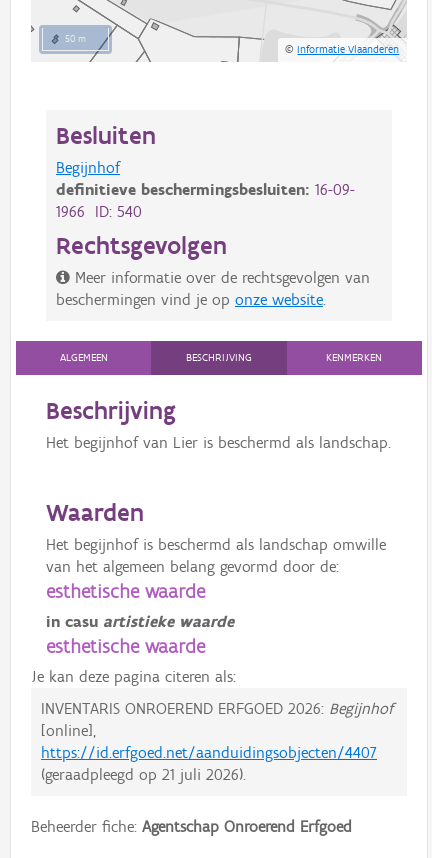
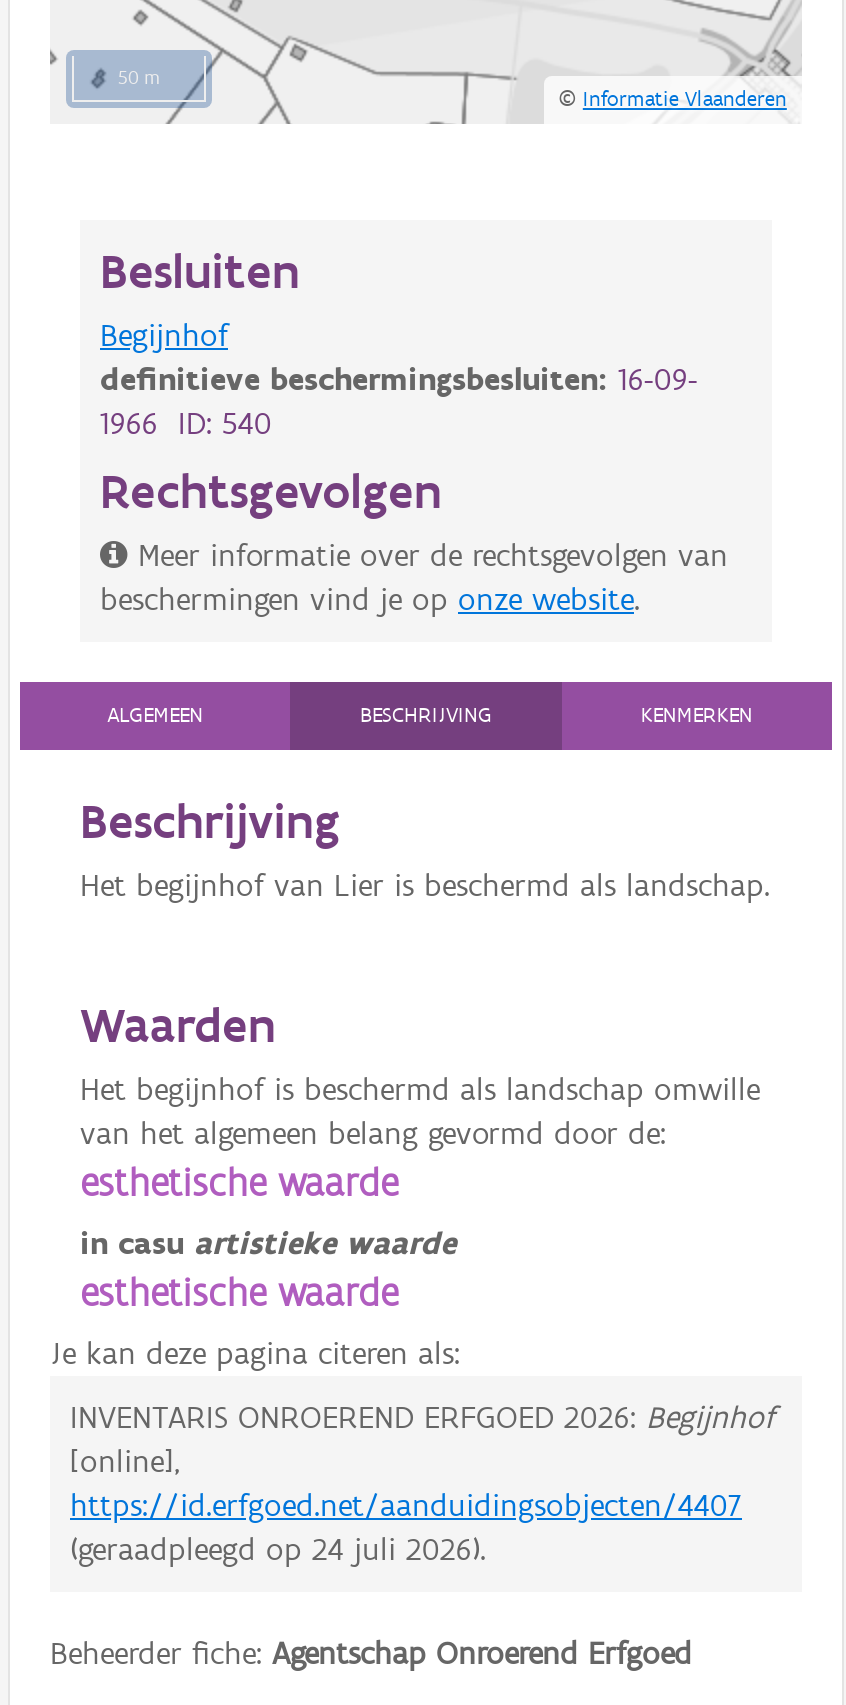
[41,765,246,784] (geraadpleegd op 21 juli 2026). -> [70,1530,486,1568] (geraadpleegd op 24 juli 2026).

